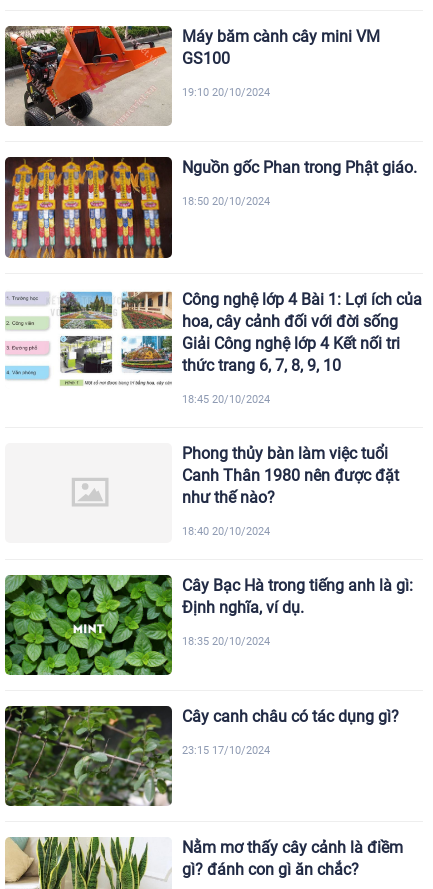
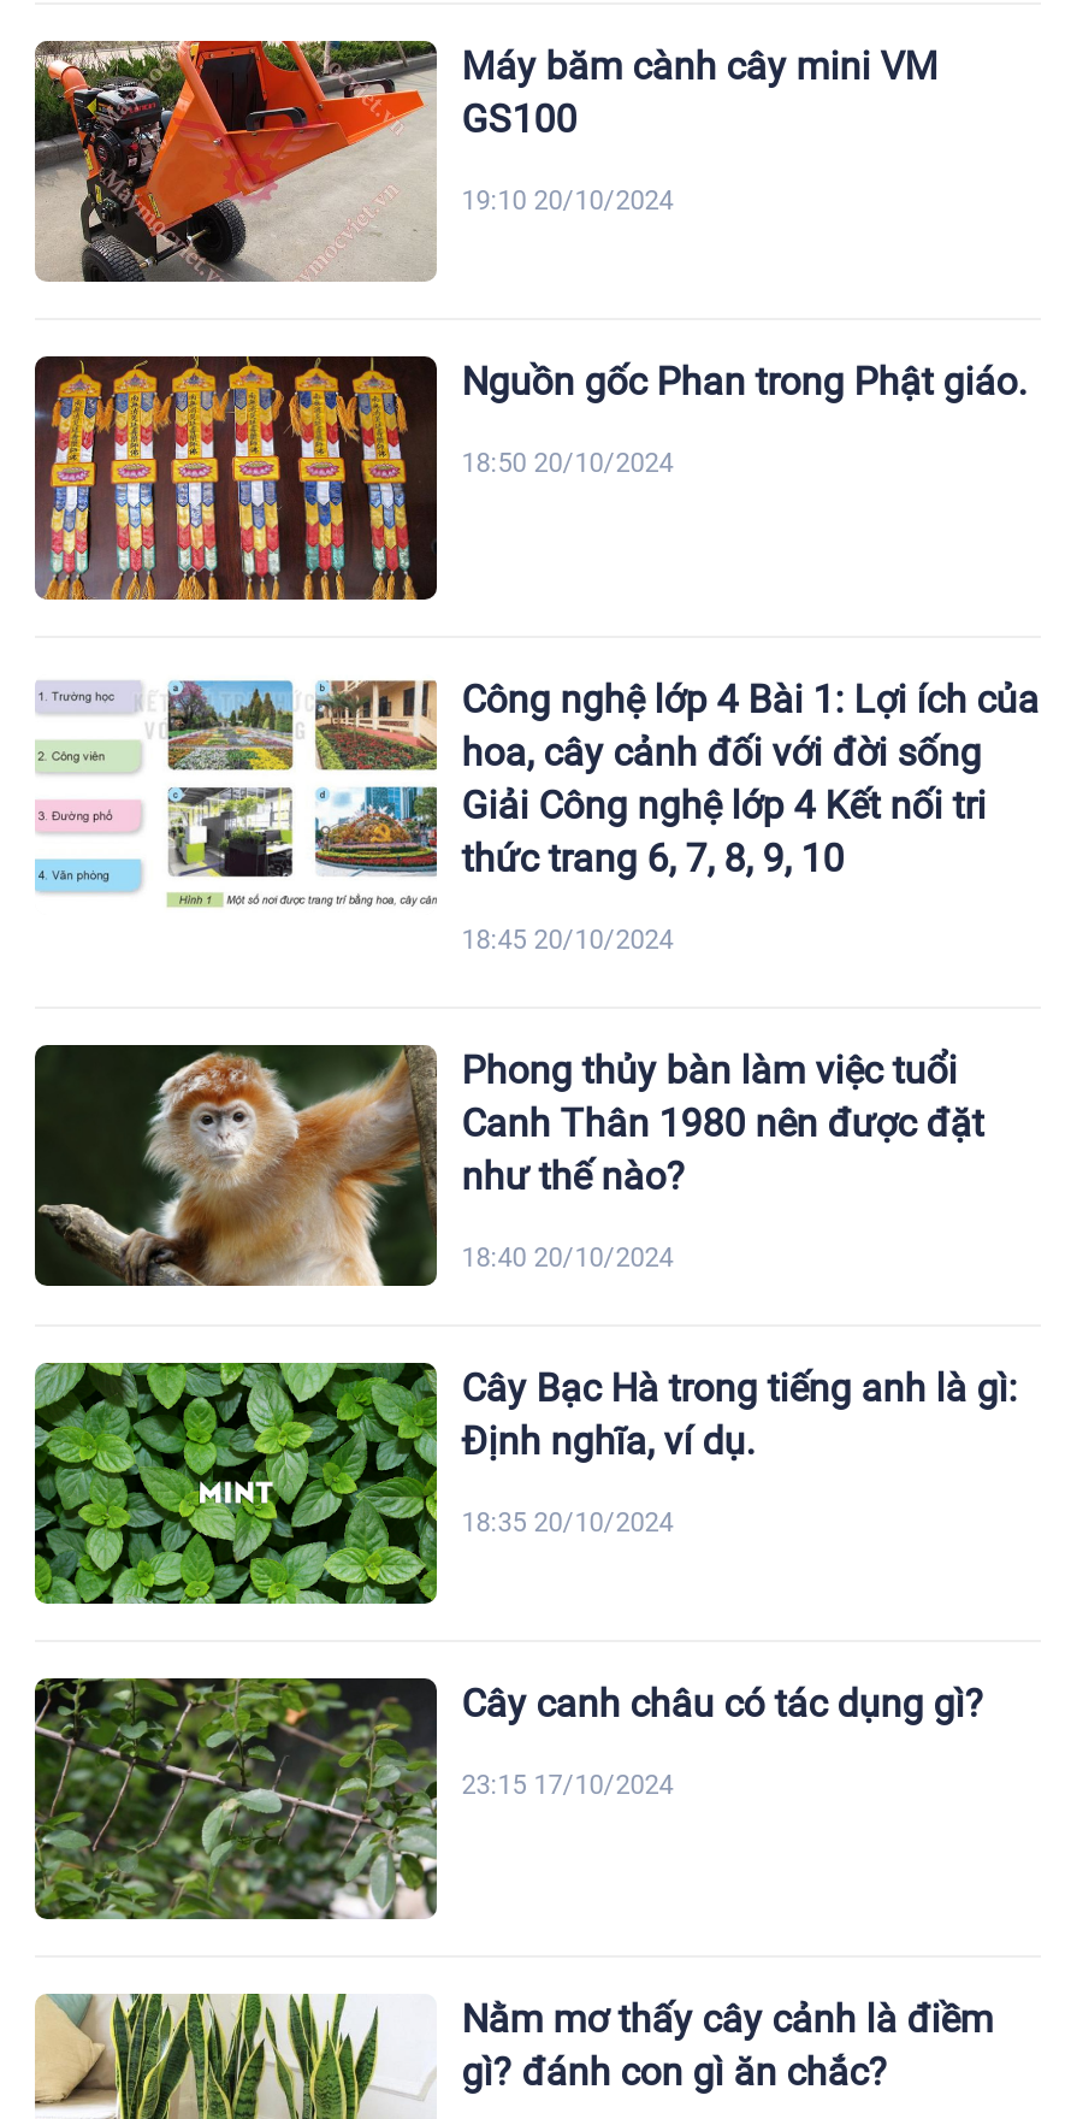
none -> [32,1043,439,1288] [image]

